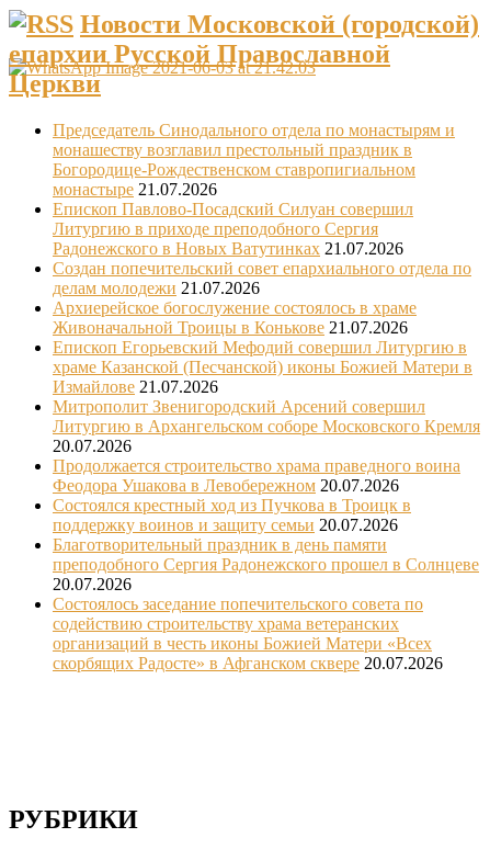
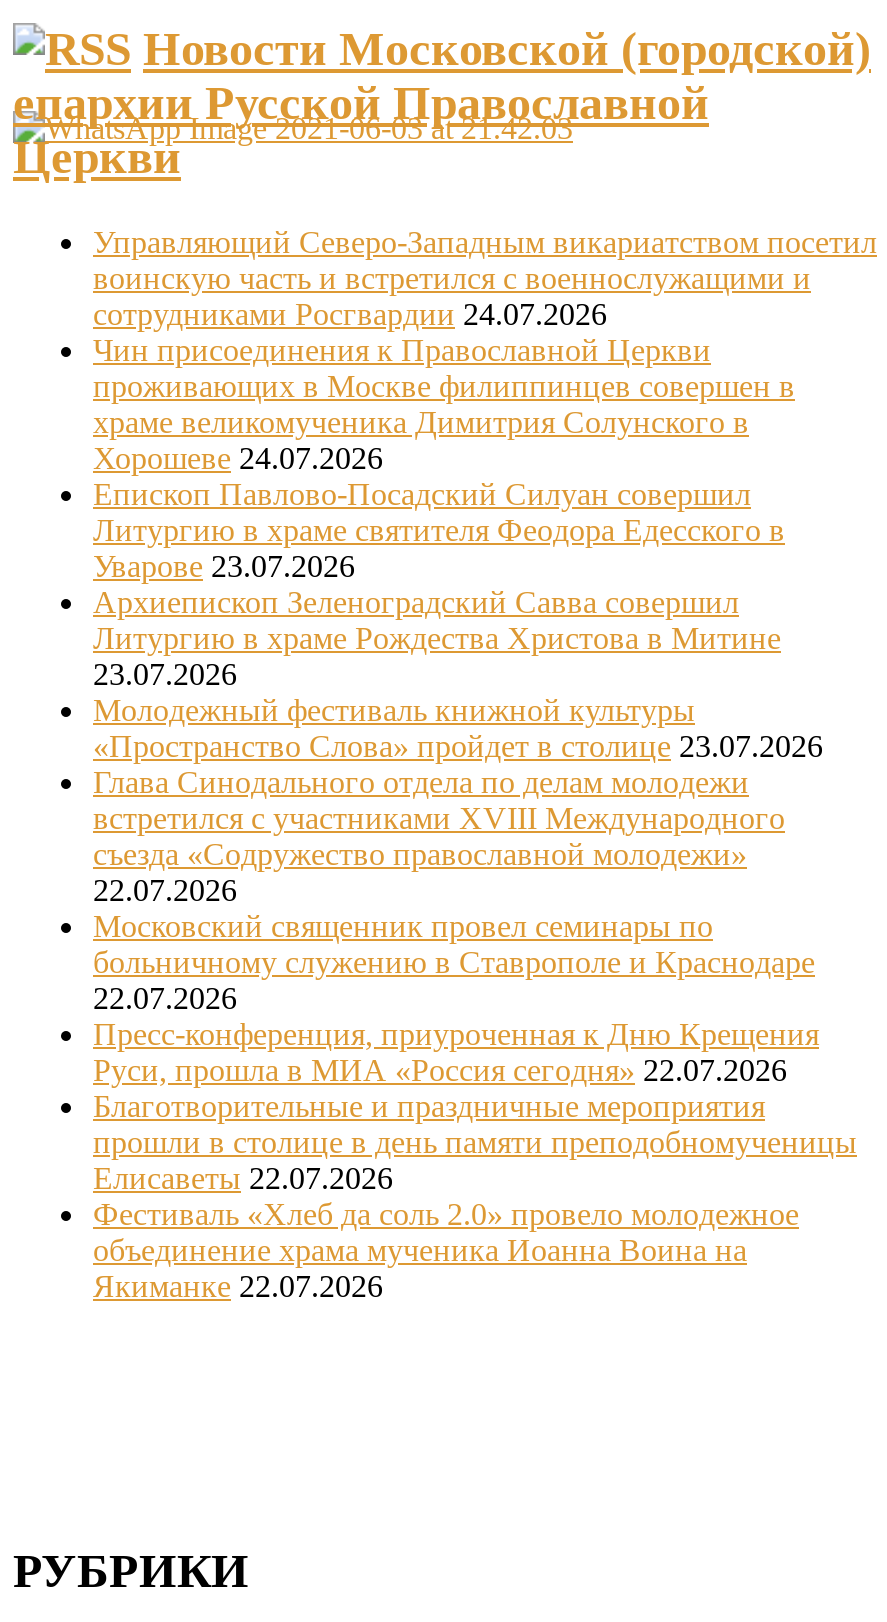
[53,121,455,199] Председатель Синодального отдела по монастырям и | монашеству возглавил престольный праздник в | Богородице-Рождественском ставропигиальном | монастыре 21.07.2026 -> [93,224,877,474] Управляющий Северо-Западным викариатством посетил | воинскую часть и встретился с военнослужащими и | сотрудниками Росгвардии 24.07.2026 | Чин присоединения к Православной Церкви | проживающих в Москве филиппинцев совершен в | храме великомученика Димитрия Солунского в | Хорошеве 24.07.2026
moved [53,200,413,219] -> [93,476,751,510]: Епископ Павлово-Посадский Силуан совершил
[53,220,480,673] Литургию в приходе преподобного Сергия | Радонежского в Новых Ватутинках 21.07.2026 | Создан попечительский совет епархиального отдела по | делам молодежи 21.07.2026 | Архиерейское богослужение состоялось в храме | Живоначальной Троицы в Конькове 21.07.2026 | Епископ Егорьевский Мефодий совершил Литургию в | храме Казанской (Песчанской) иконы Божией Матери в | Измайлове 21.07.2026 | Митрополит Звенигородский Арсений совершил | Литургию в Архангельском соборе Московского Кремля | 20.07.2026 | Продолжается строительство храма праведного воина | Феодора Ушакова в Левобережном 20.07.2026 | Состоялся крестный ход из Пучкова в Троицк в | поддержку воинов и защиту семьи 20.07.2026 | Благотворительный праздник в день памяти | преподобного Сергия Радонежского прошел в Солнцеве | 20.07.2026 | Состоялось заседание попечительского совета по | содействию строительству храма ветеранских | организаций в честь иконы Божией Матери «Всех | скорбящих Радосте» в Афганском сквере 20.07.2026 -> [93,512,857,1302] Литургию в храме святителя Феодора Едесского в | Уварове 23.07.2026 | Архиепископ Зеленоградский Савва совершил | Литургию в храме Рождества Христова в Митине | 23.07.2026 | Молодежный фестиваль книжной культуры | «Пространство Слова» пройдет в столице 23.07.2026 | Глава Синодального отдела по делам молодежи | встретился с участниками XVIII Международного | съезда «Содружество православной молодежи» | 22.07.2026 | Московский священник провел семинары по | больничному служению в Ставрополе и Краснодаре | 22.07.2026 | Пресс-конференция, приуроченная к Дню Крещения | Руси, прошла в МИА «Россия сегодня» 22.07.2026 | Благотворительные и праздничные мероприятия | прошли в столице в день памяти преподобномученицы | Елисаветы 22.07.2026 | Фестиваль «Хлеб да соль 2.0» провело молодежное | объединение храма мученика Иоанна Воина на | Якиманке 22.07.2026

